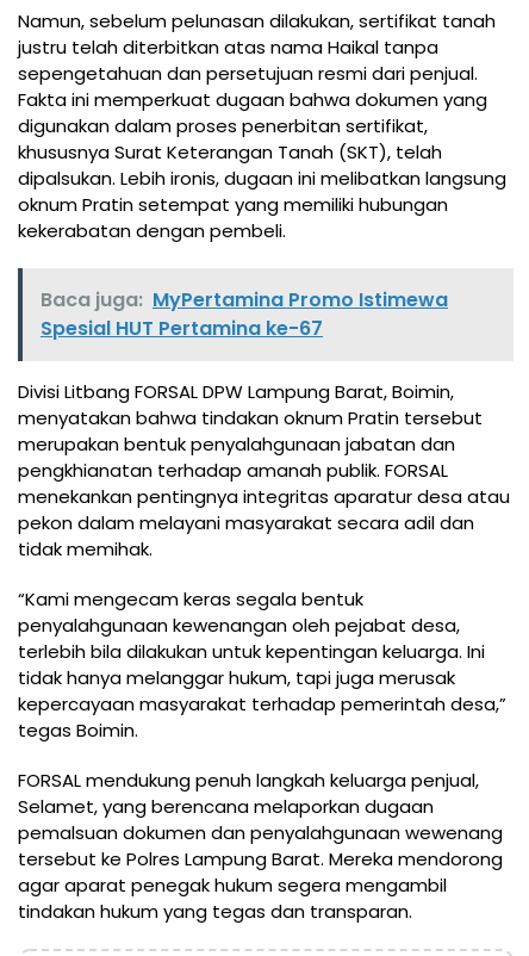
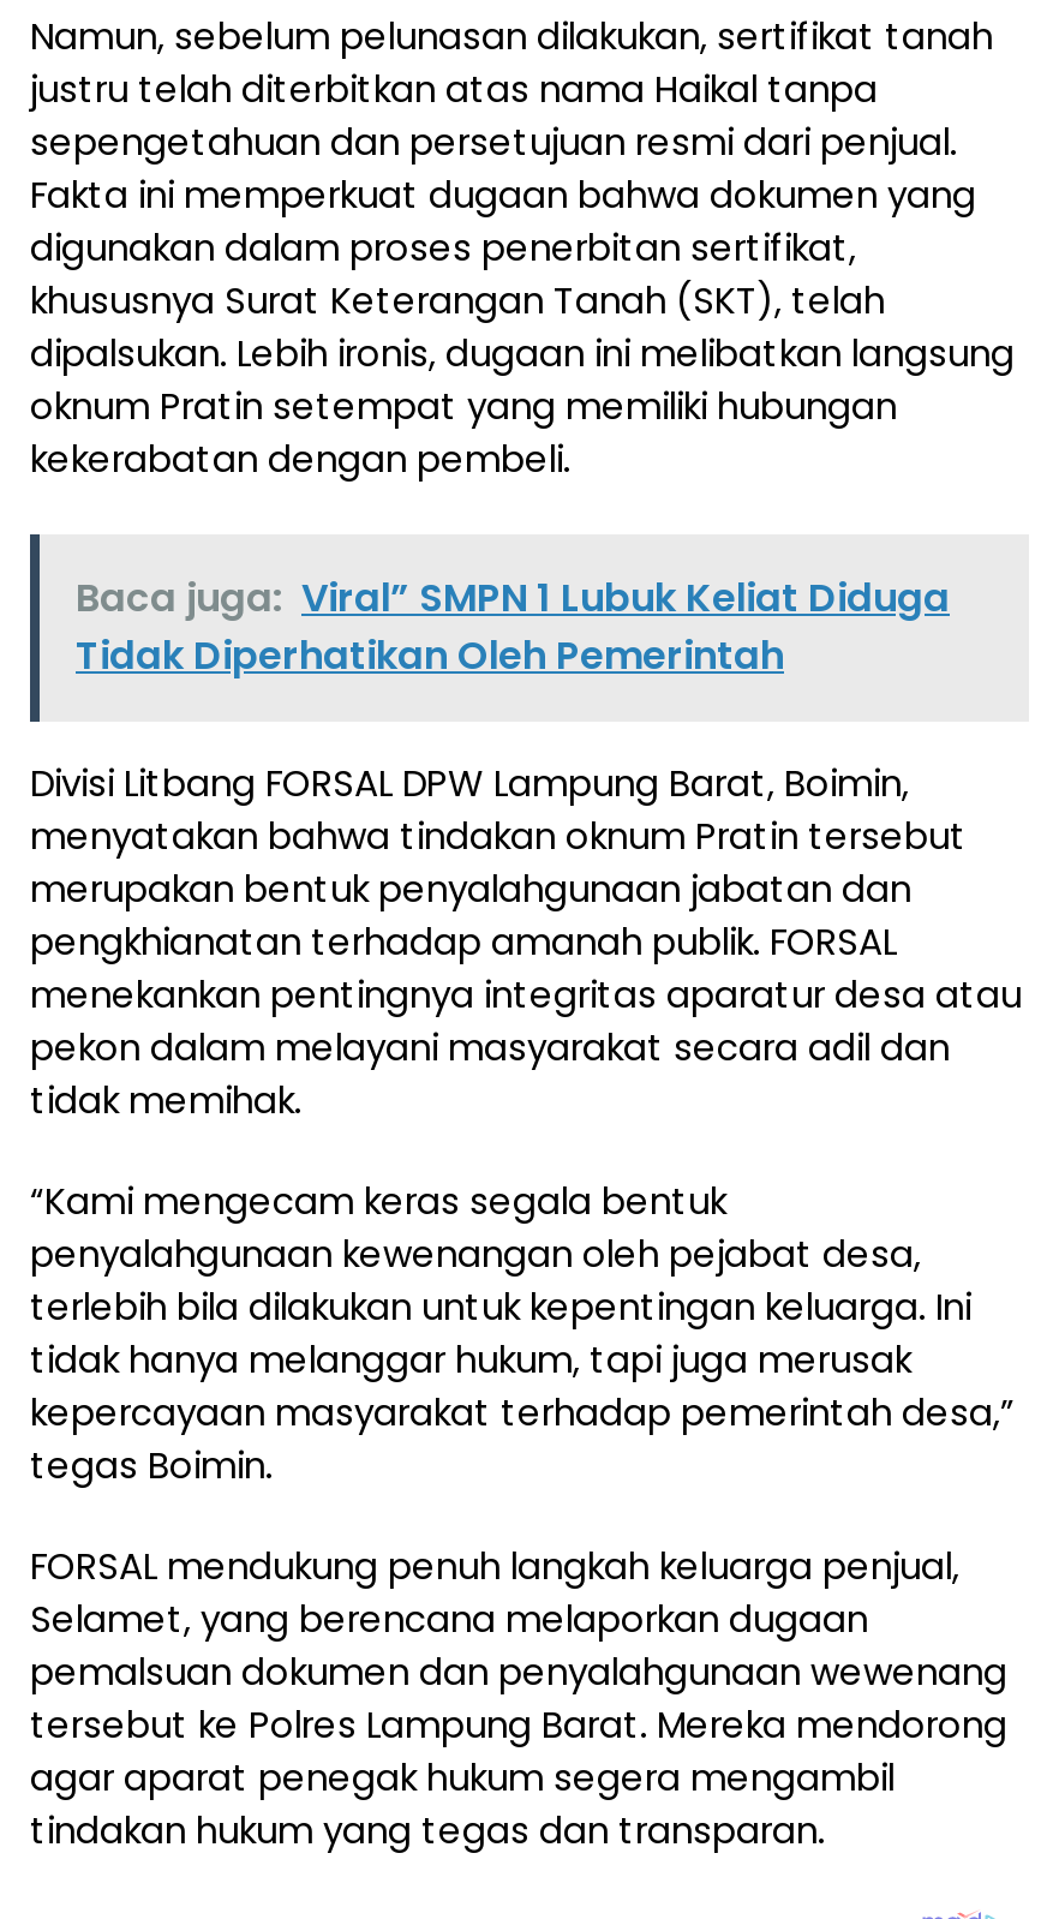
[41,286,448,342] Baca juga: MyPertamina Promo Istimewa | Spesial HUT Pertamina ke-67 -> [76,569,950,682] Baca juga: Viral” SMPN 1 Lubuk Keliat Diduga | Tidak Diperhatikan Oleh Pemerintah

